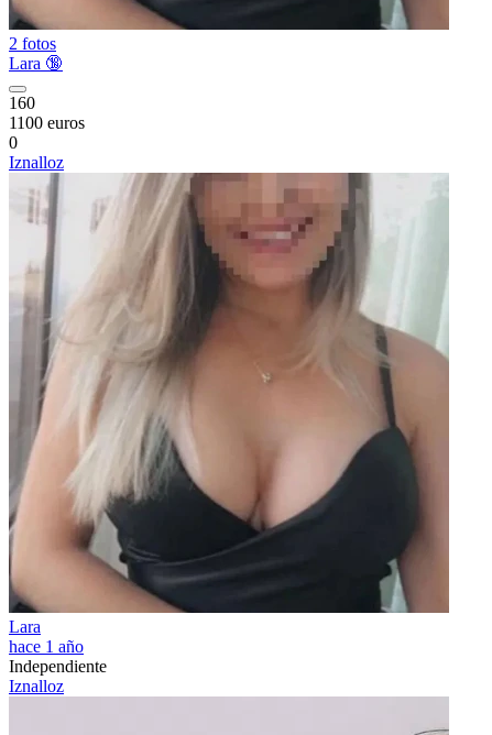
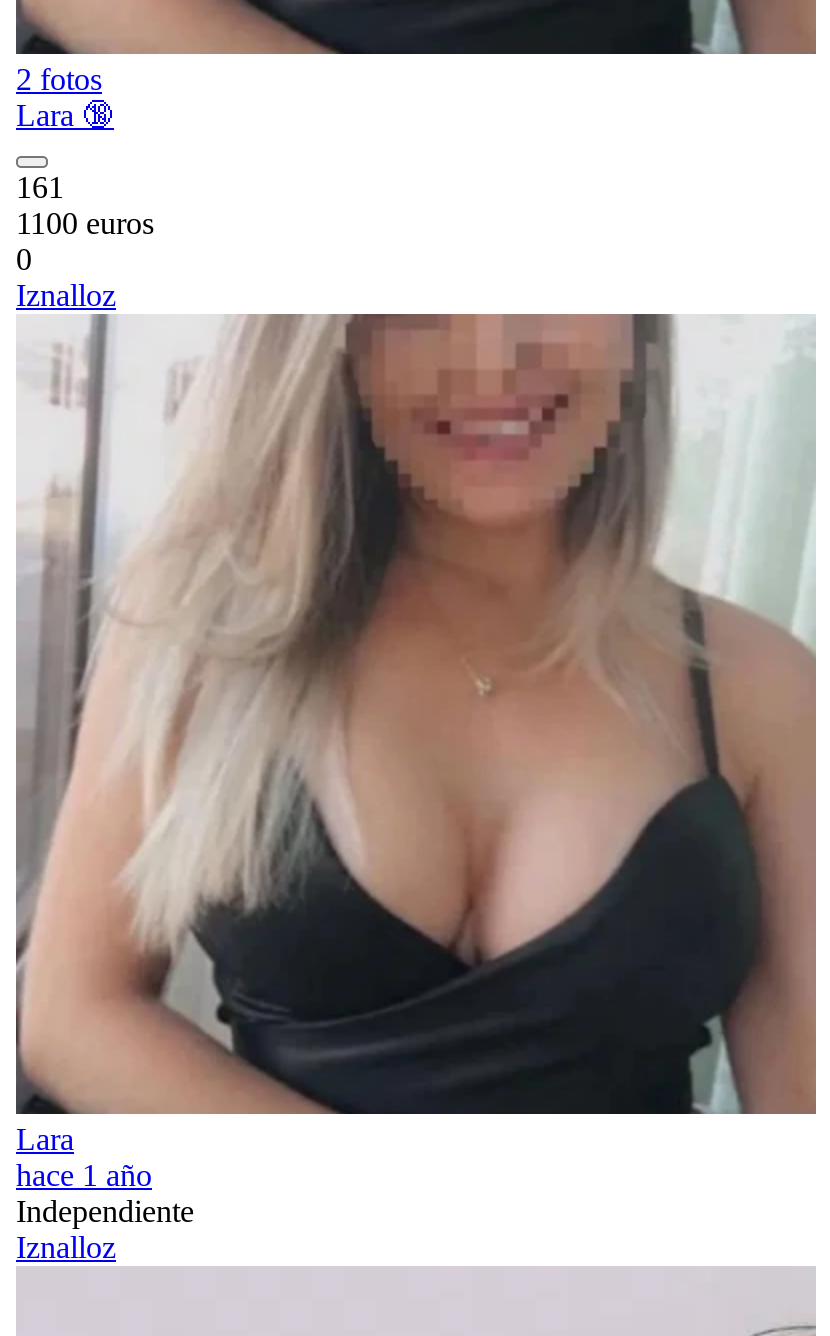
[9,94,35,112] 160 -> [16,170,64,204] 161

